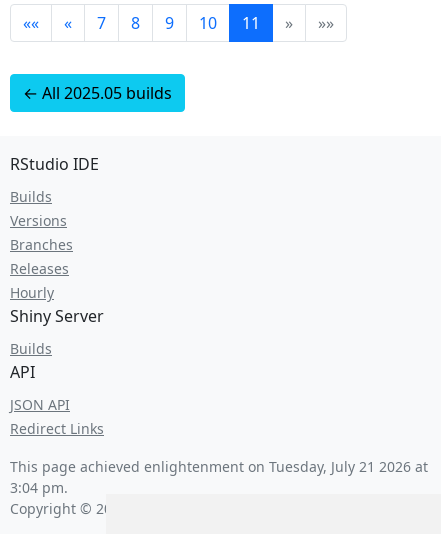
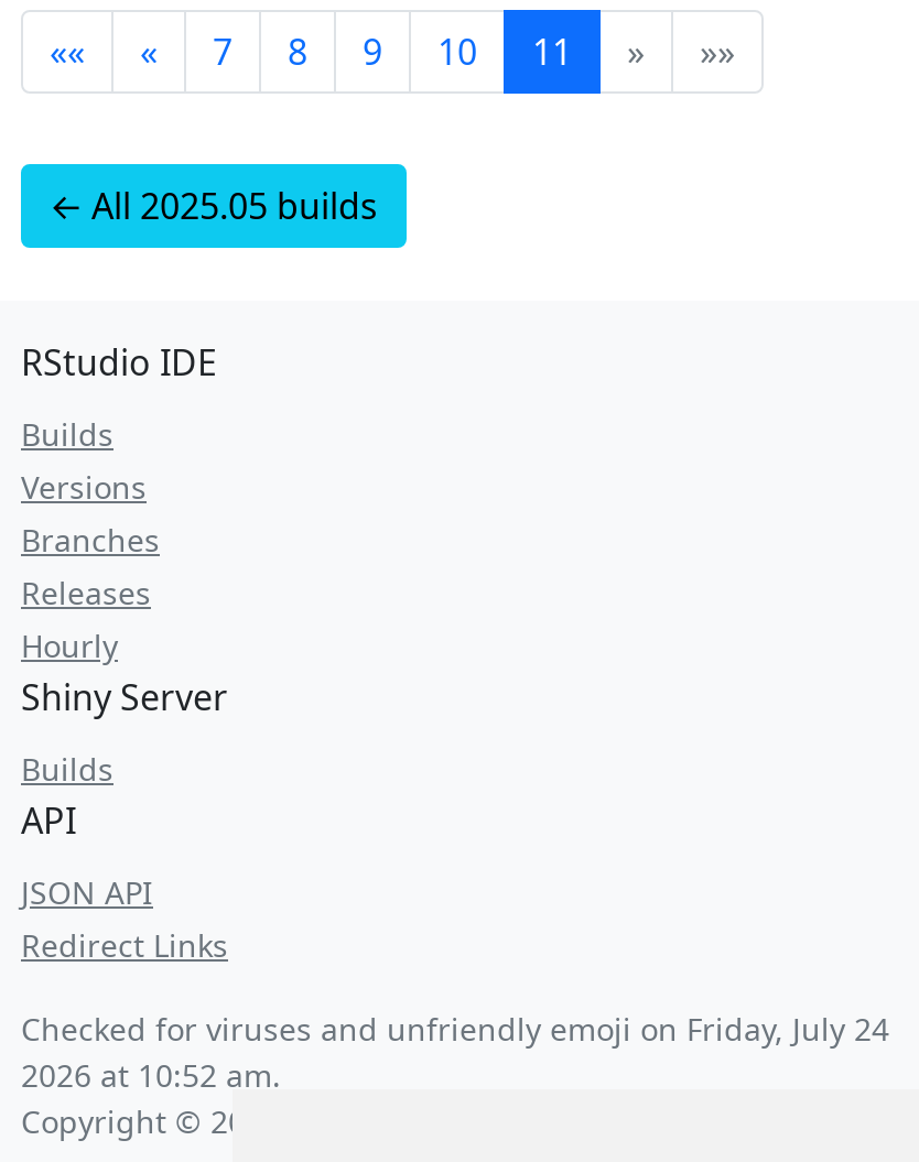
[10,457,428,497] This page achieved enlightenment on Tuesday, July 21 2026 at | 3:04 pm. -> [21,1008,889,1096] Checked for viruses and unfriendly emoji on Friday, July 24 | 2026 at 10:52 am.

